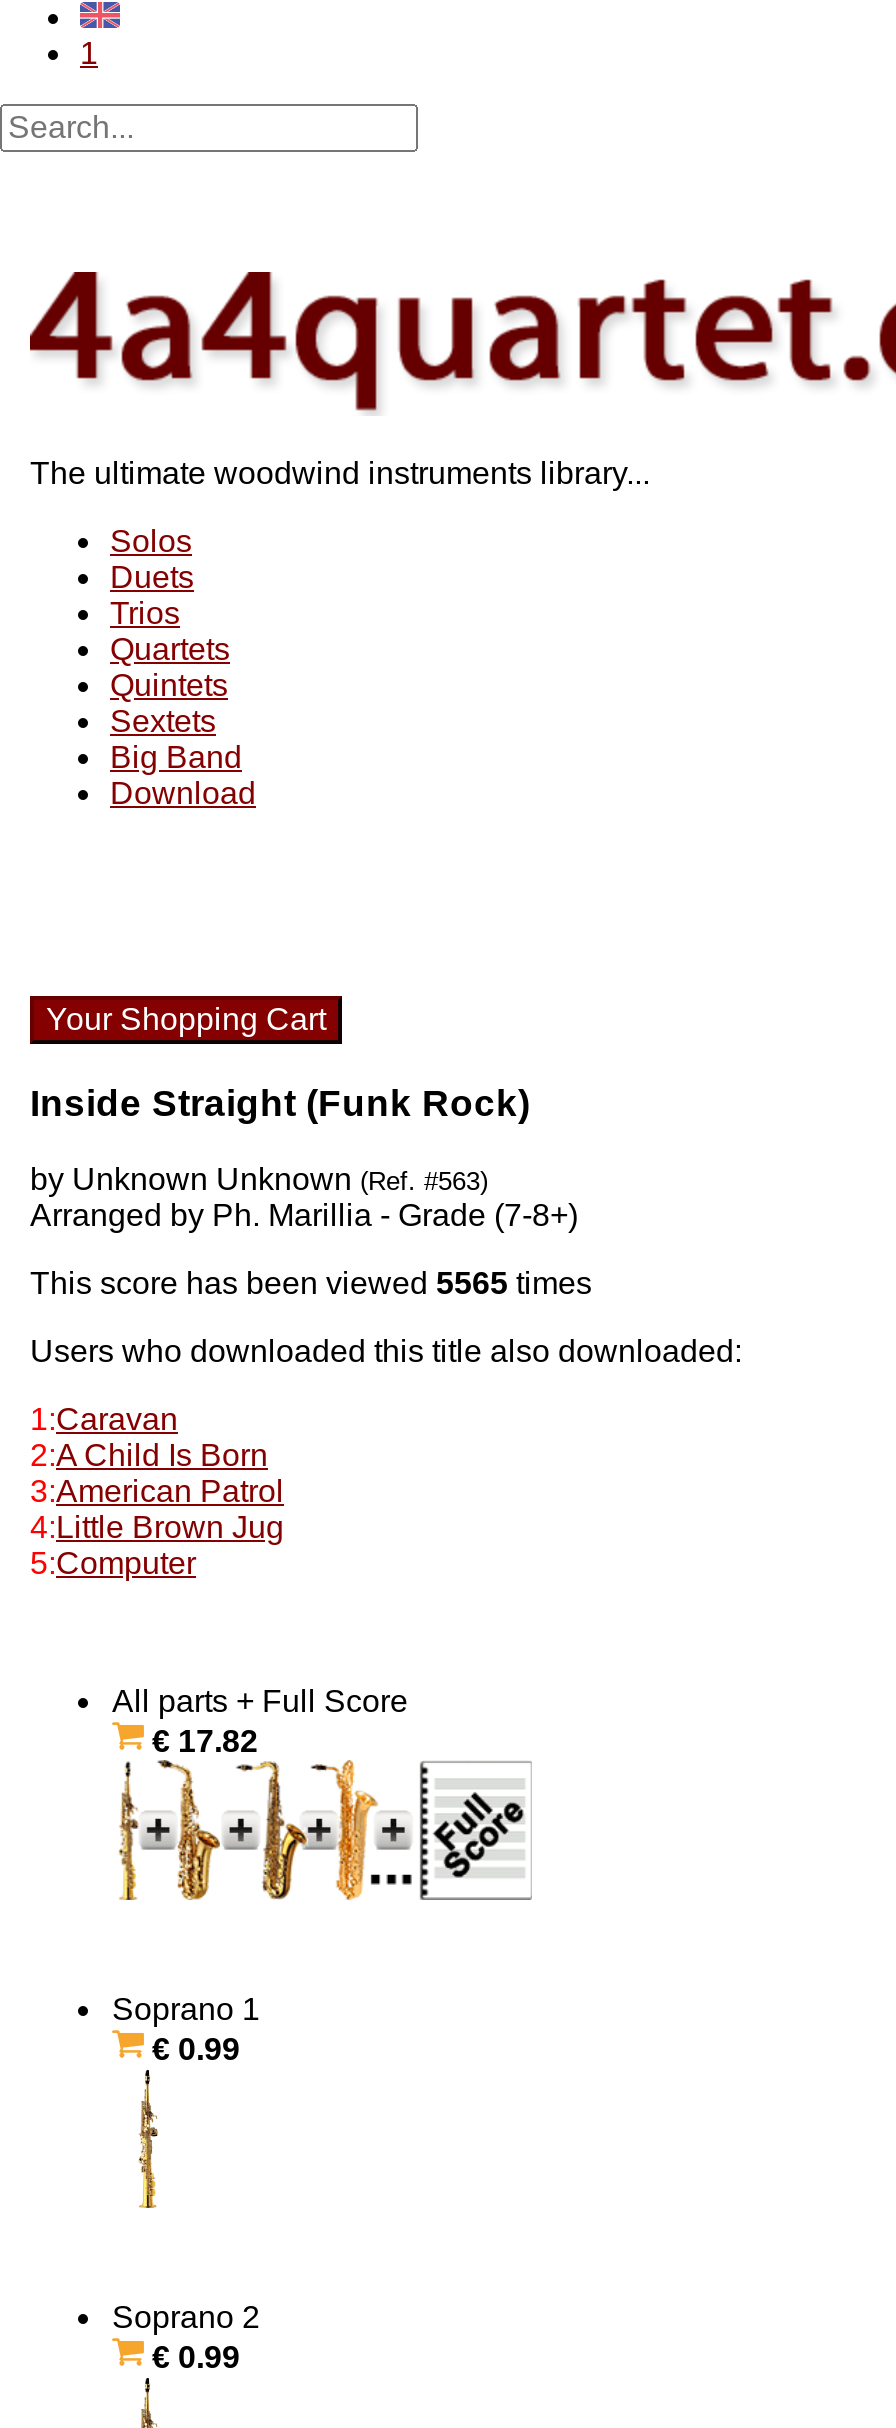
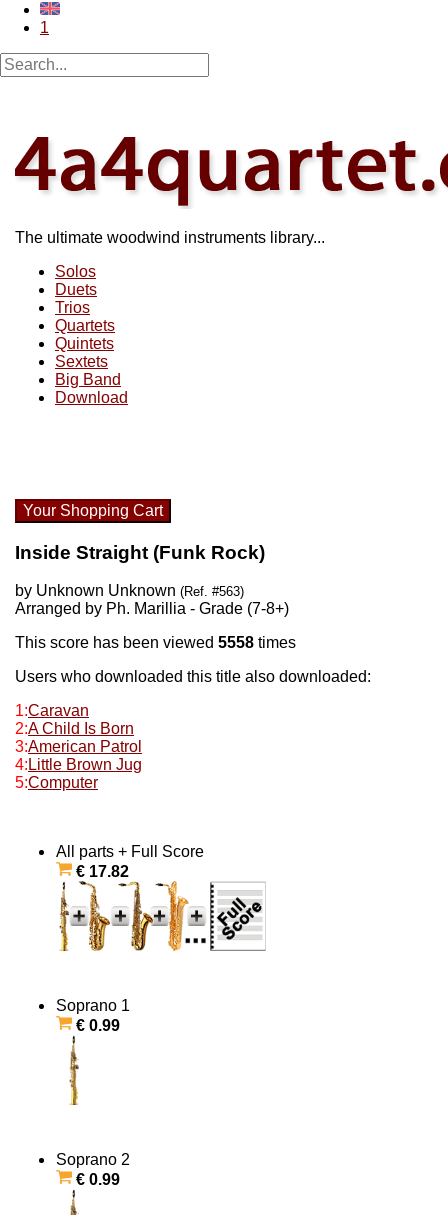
[30,1267,592,1301] This score has been viewed 5565 times -> [15,634,296,651] This score has been viewed 5558 times

